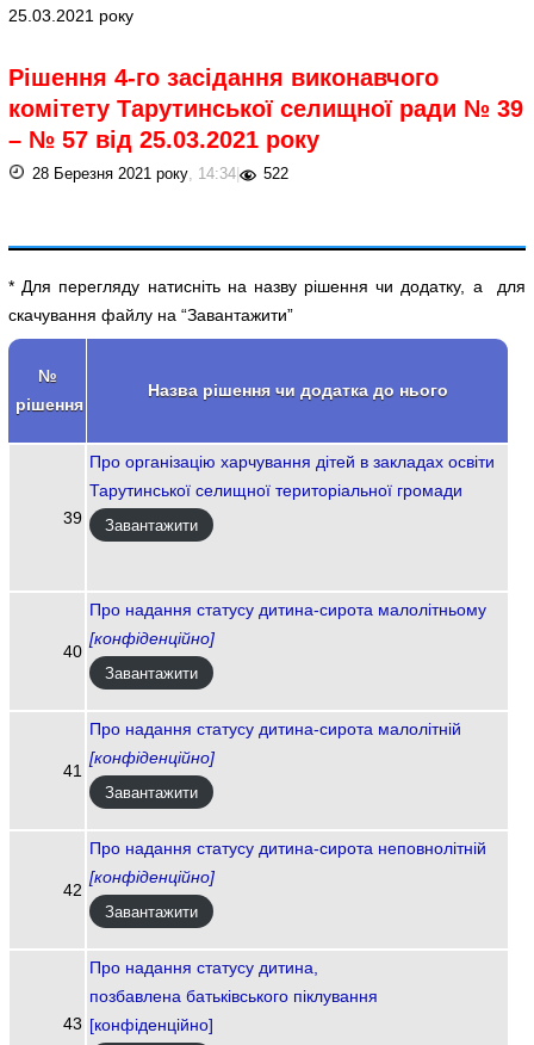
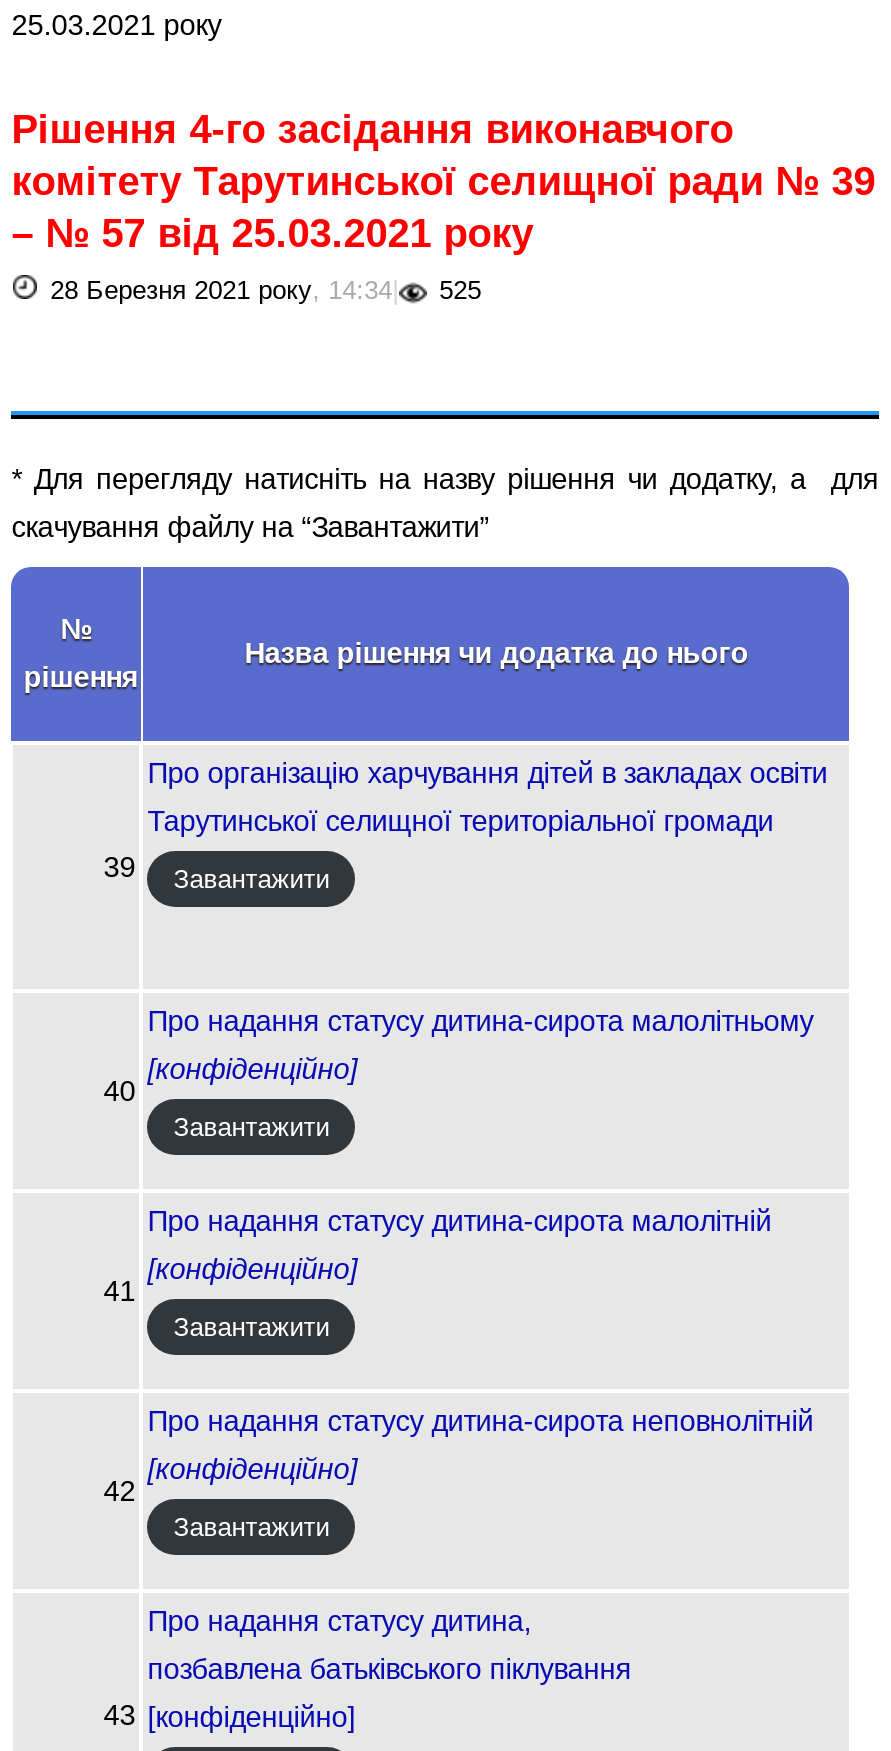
[264,165,289,183] 522 -> [439,276,481,306] 525

